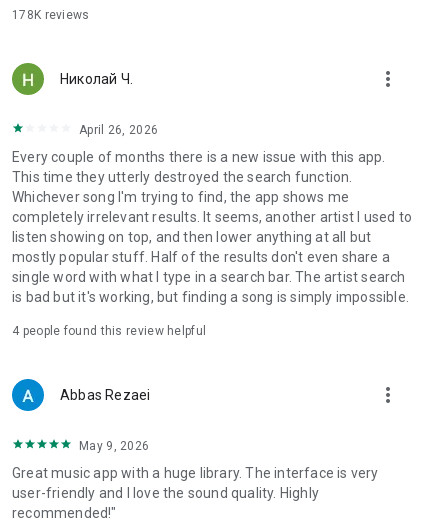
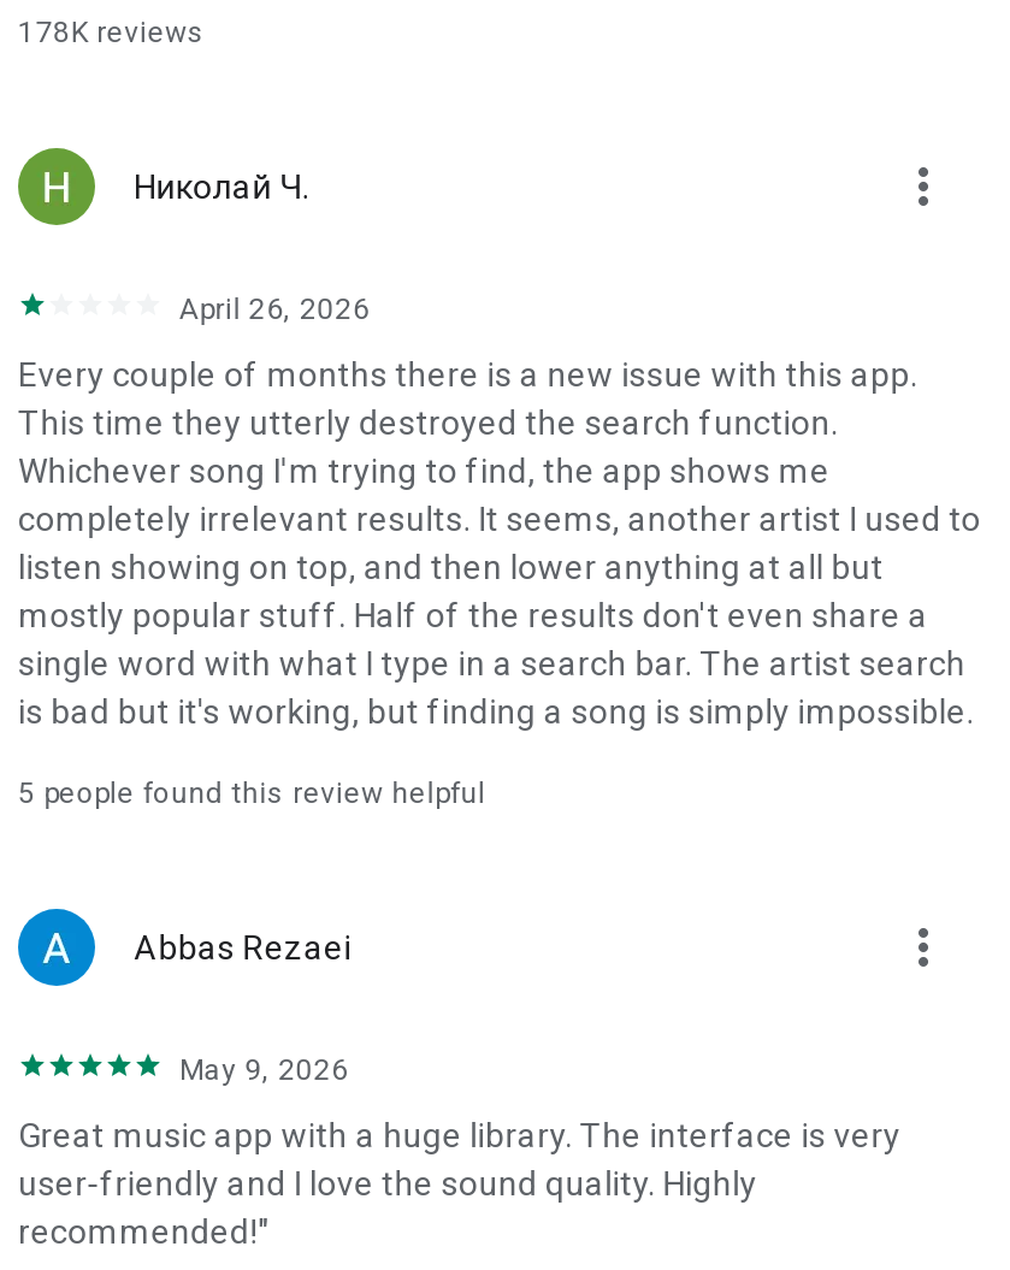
[12,324,206,338] 4 people found this review helpful -> [18,776,486,810] 5 people found this review helpful

